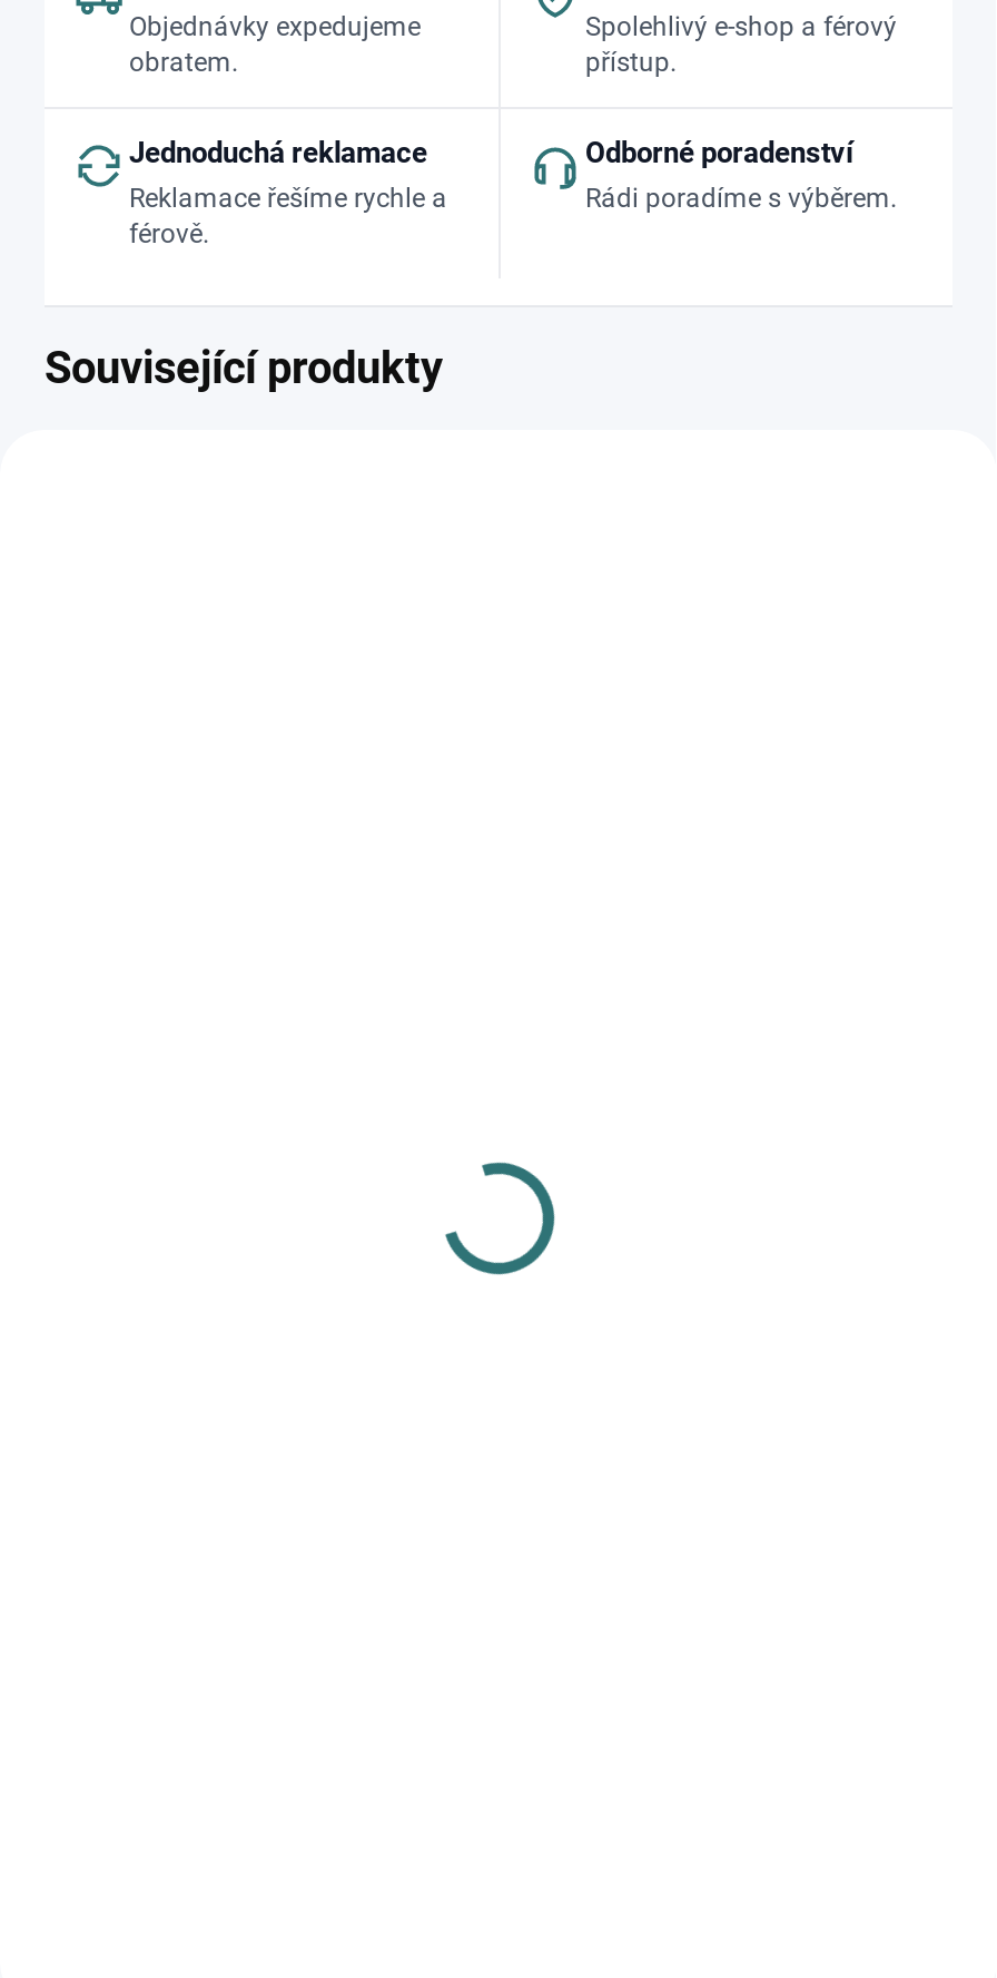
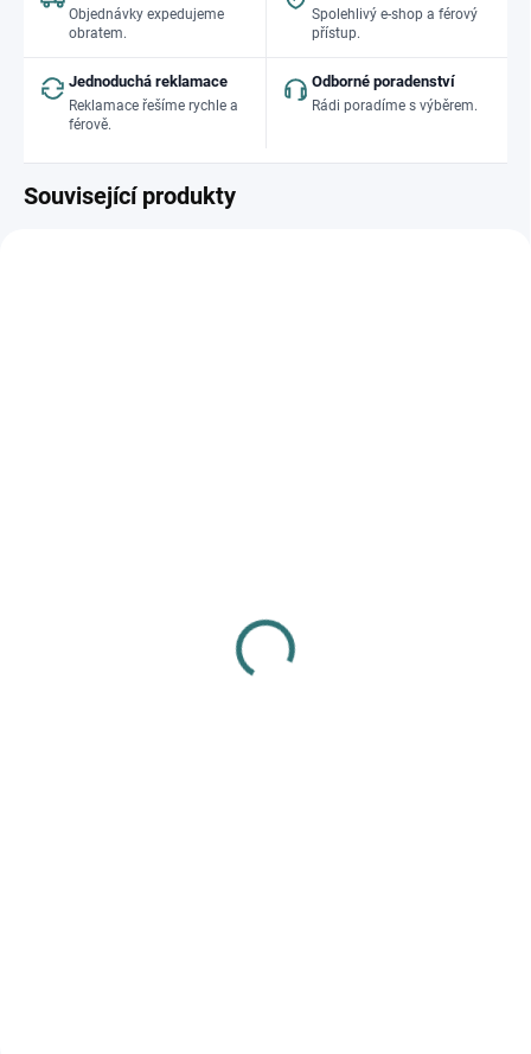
[443,1167,554,1276] [image] -> [235,621,290,679] [image]

